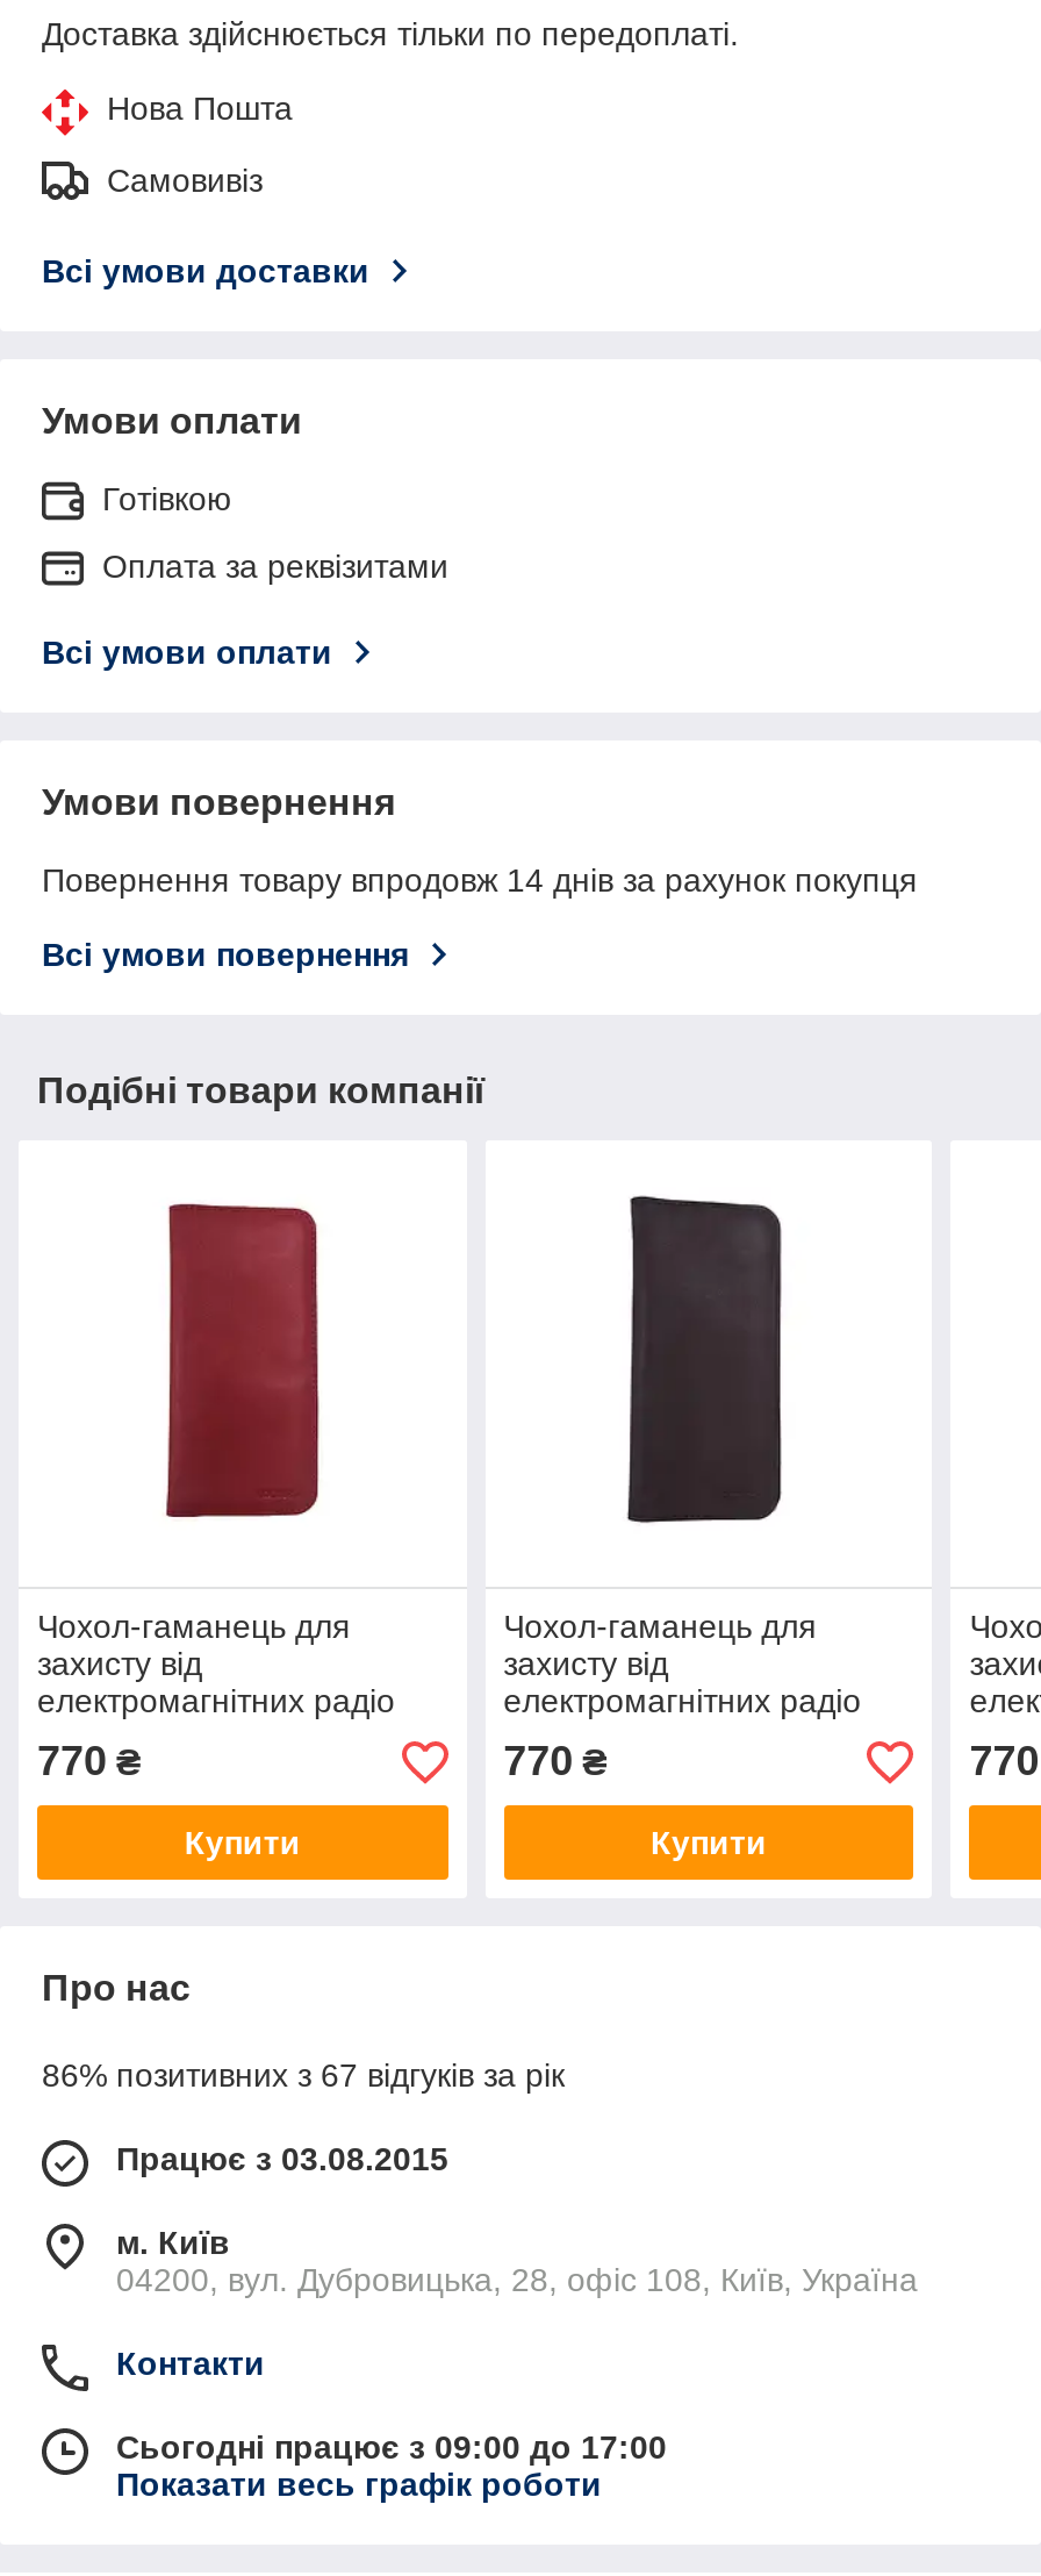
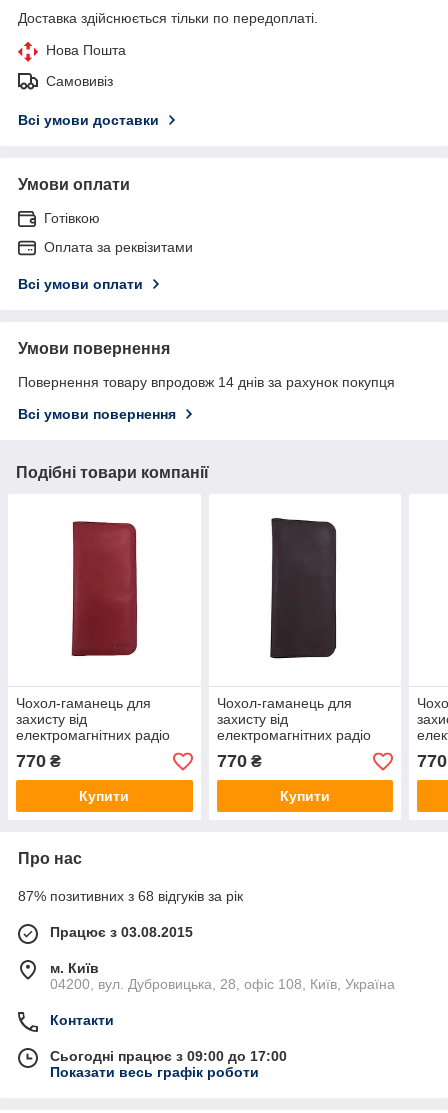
[42,2057,565,2095] 86% позитивних з 67 відгуків за рік -> [18,888,243,904] 87% позитивних з 68 відгуків за рік

